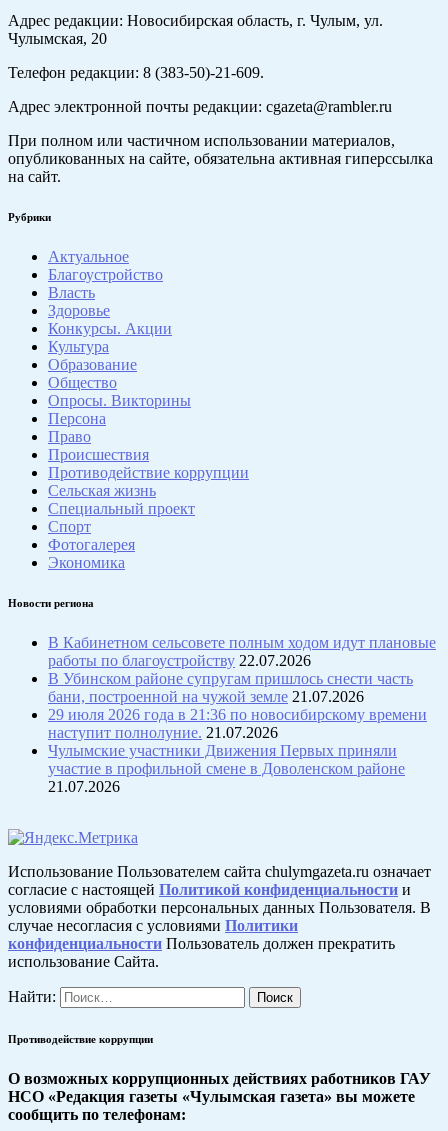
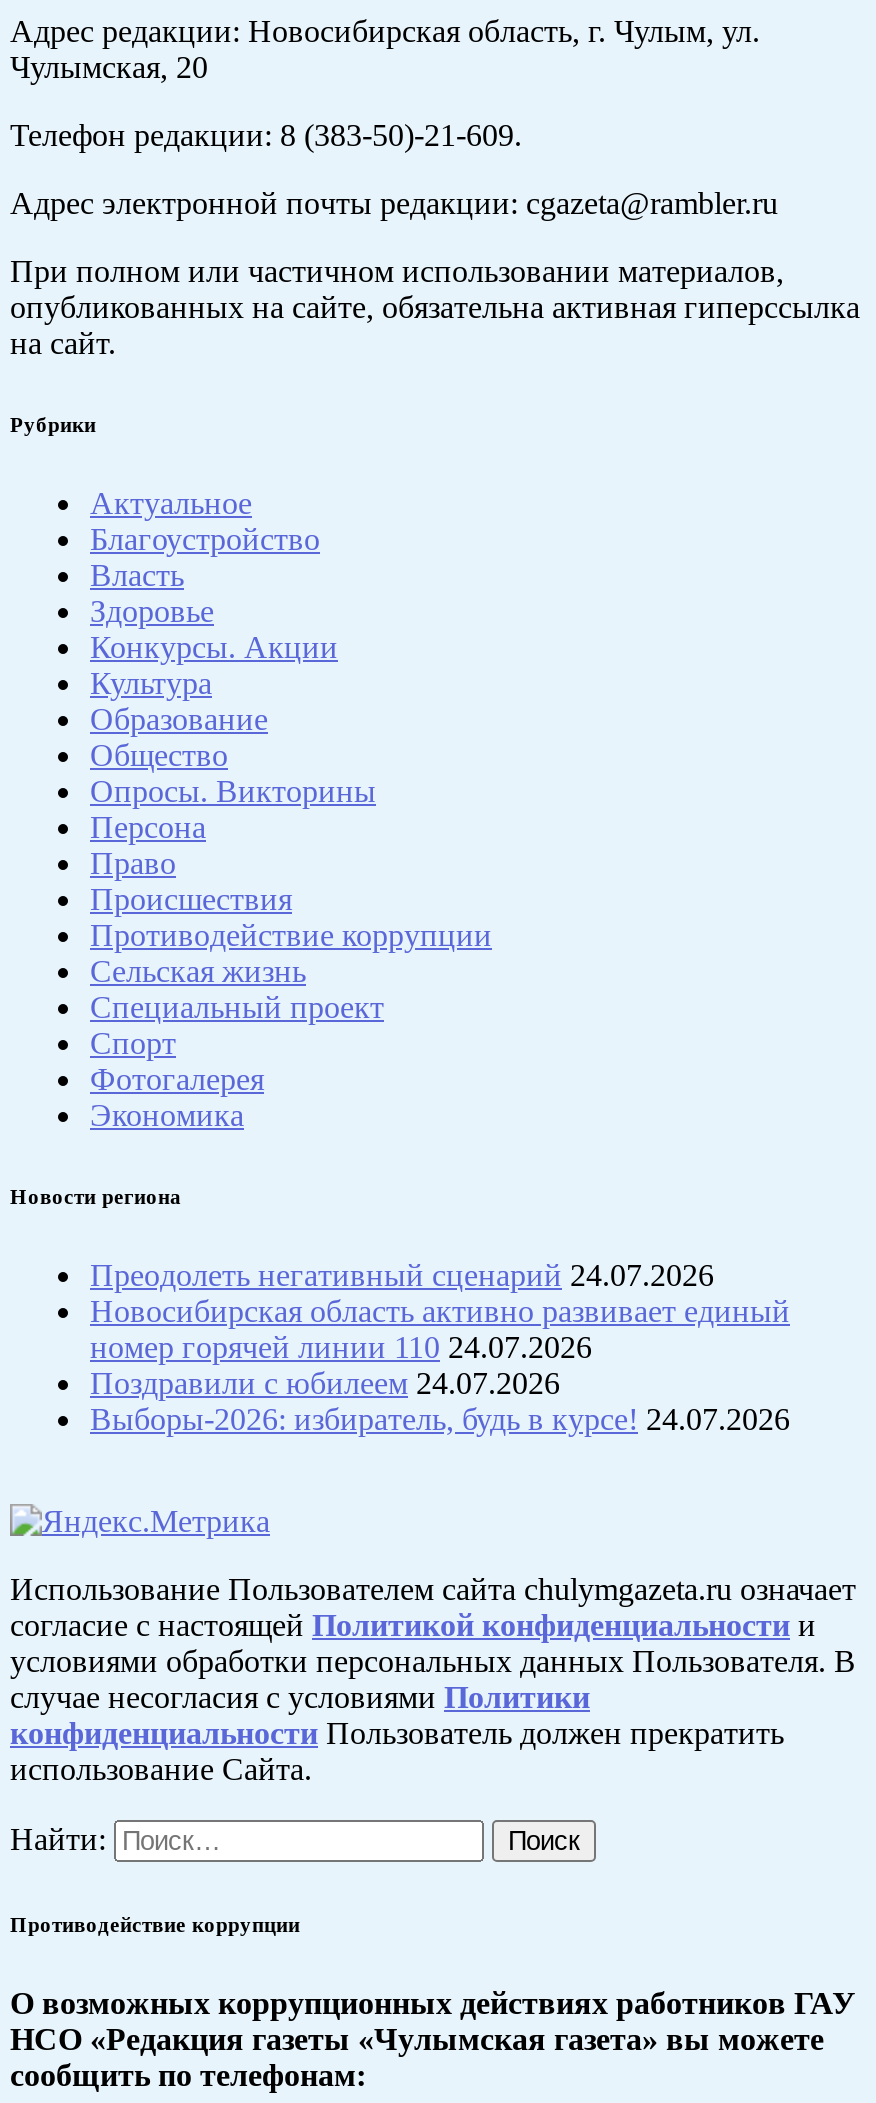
[48,634,436,795] В Кабинетном сельсовете полным ходом идут плановые | работы по благоустройству 22.07.2026 | В Убинском районе супругам пришлось снести часть | бани, построенной на чужой земле 21.07.2026 | 29 июля 2026 года в 21:36 по новосибирскому времени | наступит полнолуние. 21.07.2026 | Чулымские участники Движения Первых приняли | участие в профильной смене в Доволенском районе | 21.07.2026 -> [90,1258,790,1436] Преодолеть негативный сценарий 24.07.2026 | Новосибирская область активно развивает единый | номер горячей линии 110 24.07.2026 | Поздравили с юбилеем 24.07.2026 | Выборы-2026: избиратель, будь в курсе! 24.07.2026

